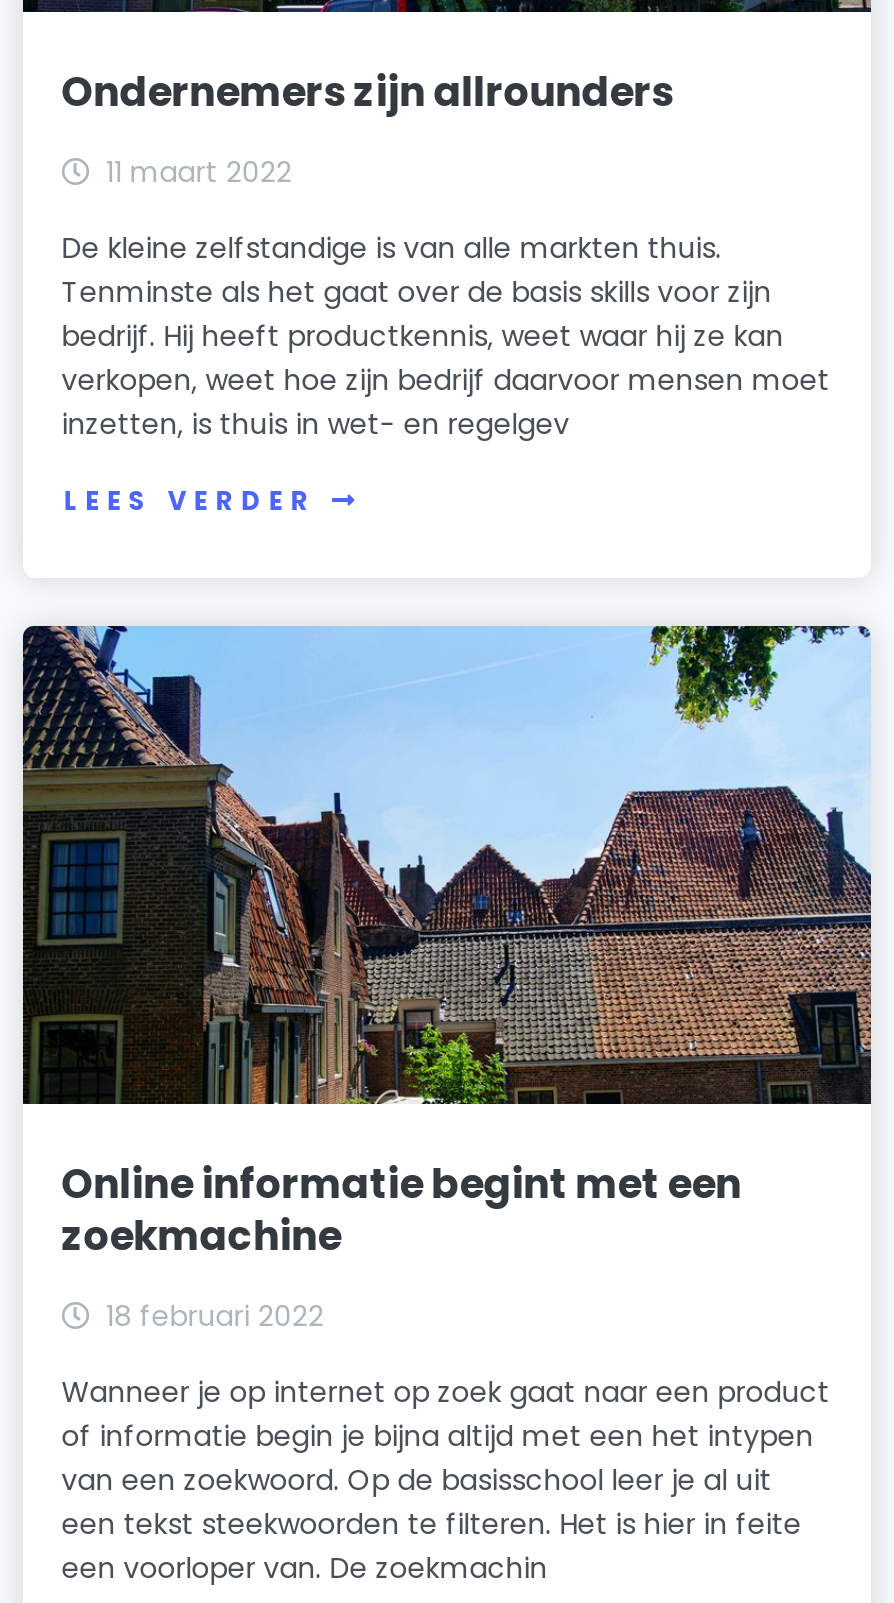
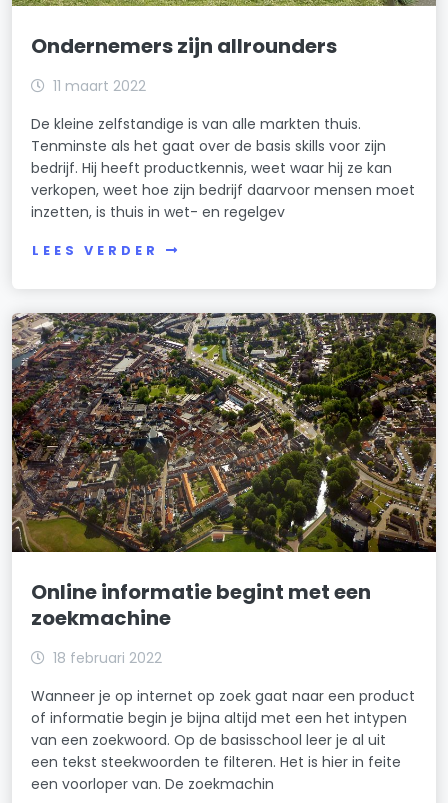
[21,624,873,1106] [image] -> [11,312,437,553] [image]

